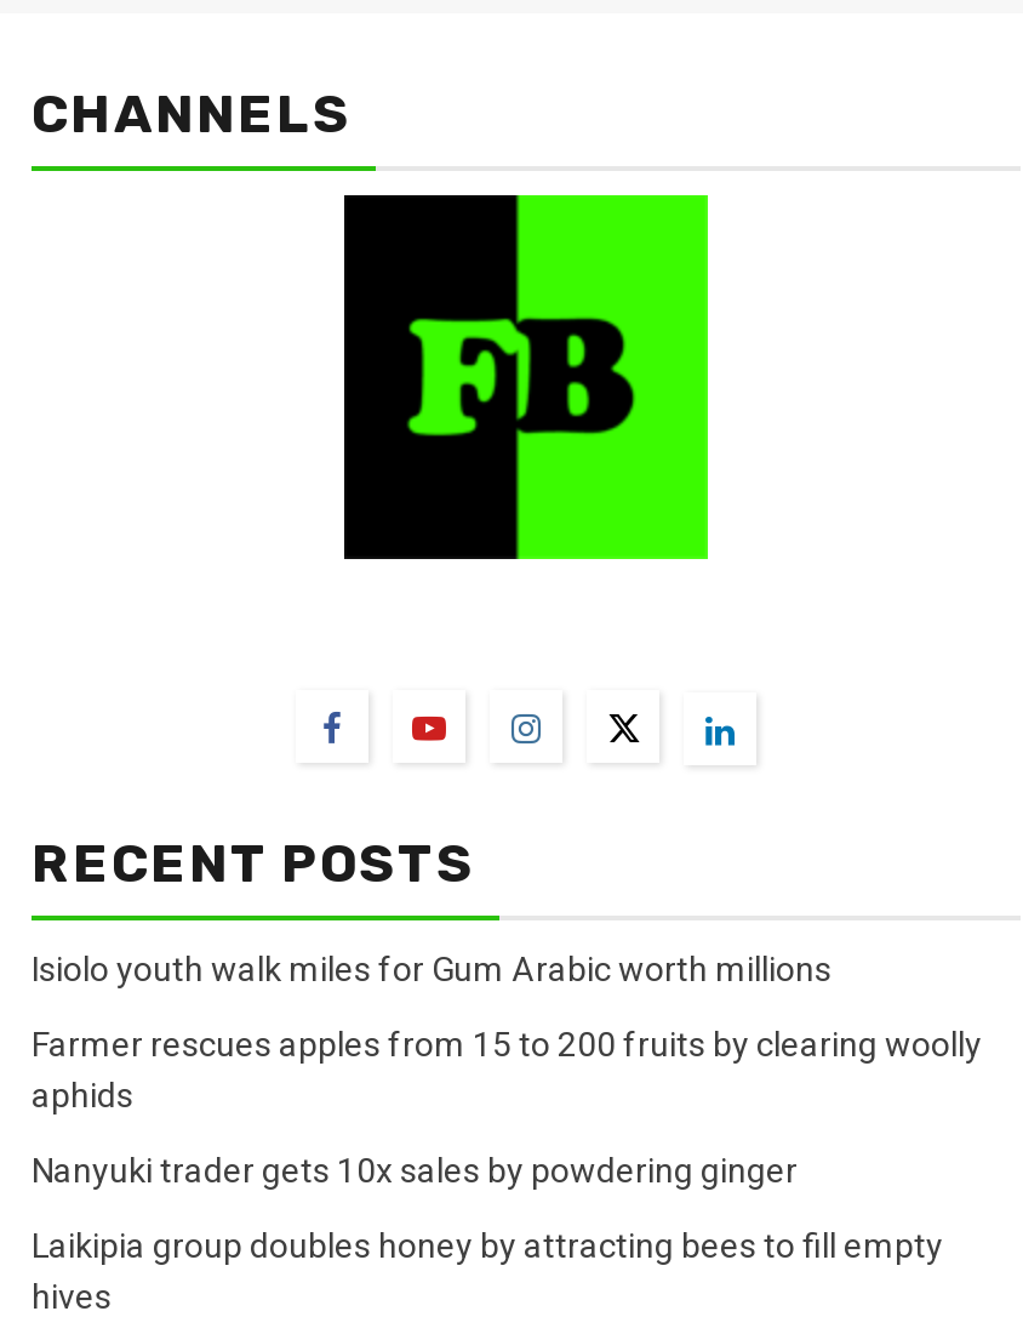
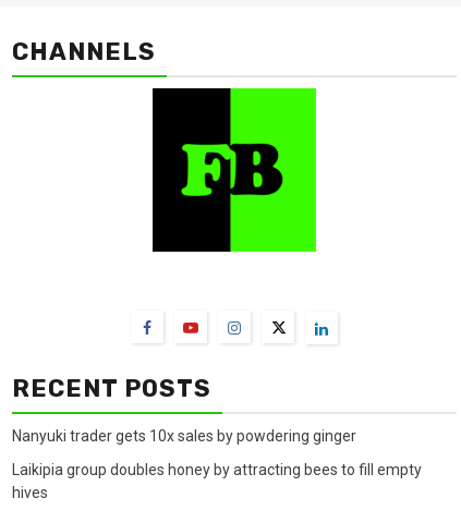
[32,950,982,1115] Isiolo youth walk miles for Gum Arabic worth millions | Farmer rescues apples from 15 to 200 fruits by clearing woolly | aphids -> none

